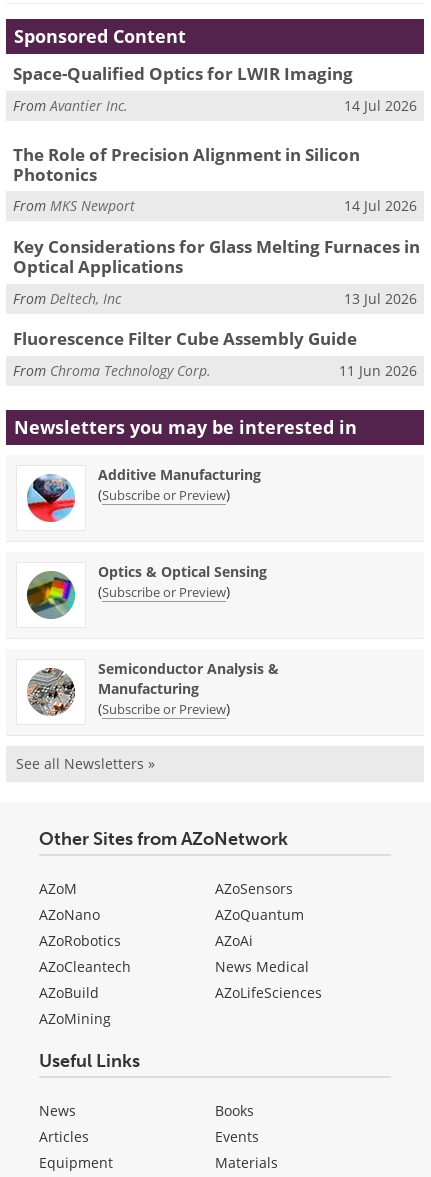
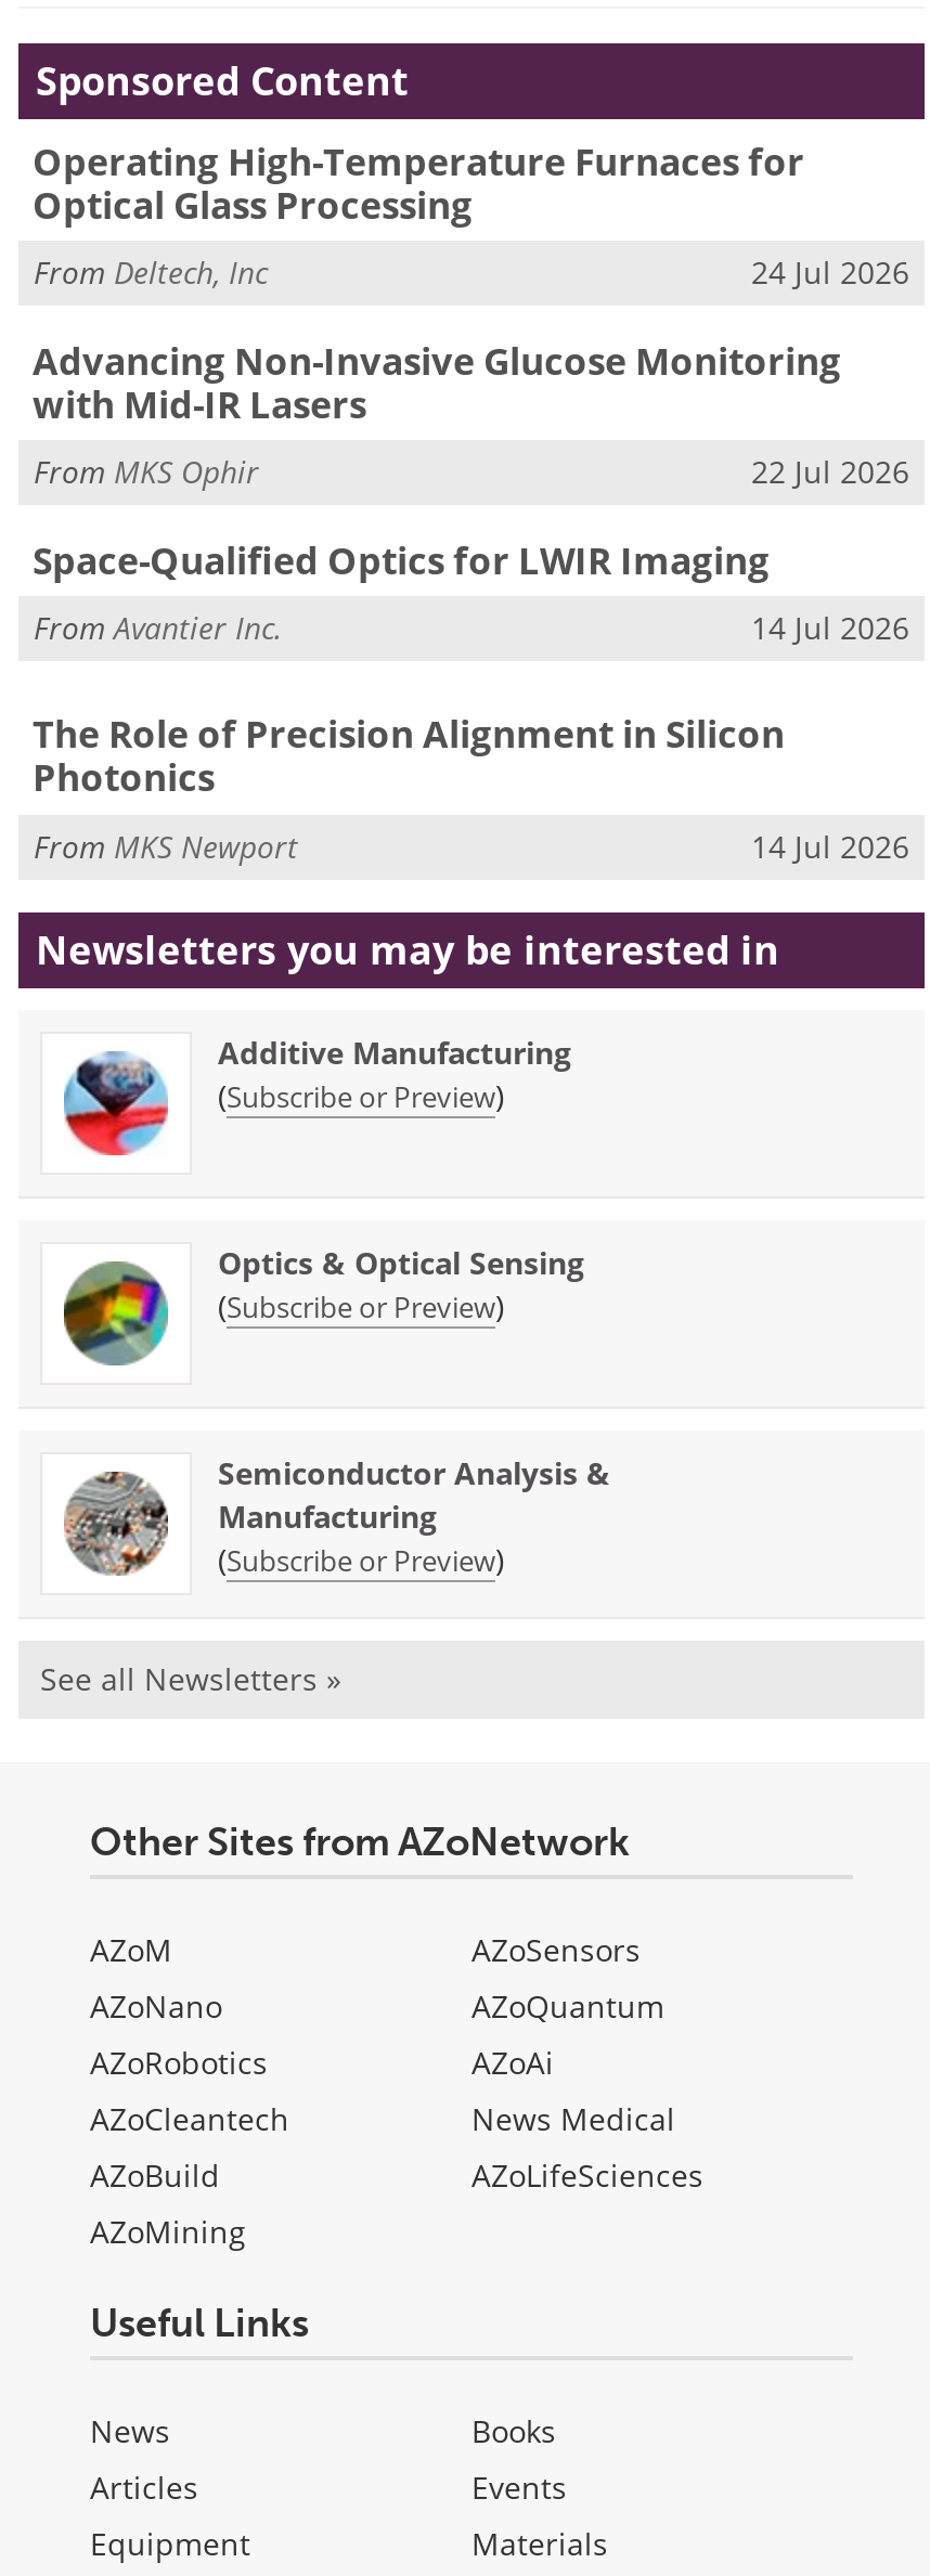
none -> [33,135,909,492] Operating High-Temperature Furnaces for | Optical Glass Processing | 24 Jul 2026 | Advancing Non-Invasive Glucose Monitoring | with Mid-IR Lasers | From MKS Ophir | 22 Jul 2026
moved [12,62,417,215] -> [33,534,909,866]: Space-Qualified Optics for LWIR Imaging | From Avantier Inc. | 14 Jul 2026 | The Role of Precision Alignment in Silicon | Photonics | From MKS Newport | 14 Jul 2026
[12,235,419,380] Key Considerations for Glass Melting Furnaces in | Optical Applications | 13 Jul 2026 | Fluorescence Filter Cube Assembly Guide | From Chroma Technology Corp. | 11 Jun 2026 -> none
moved [13,288,121,307] -> [34,251,268,292]: From Deltech, Inc

